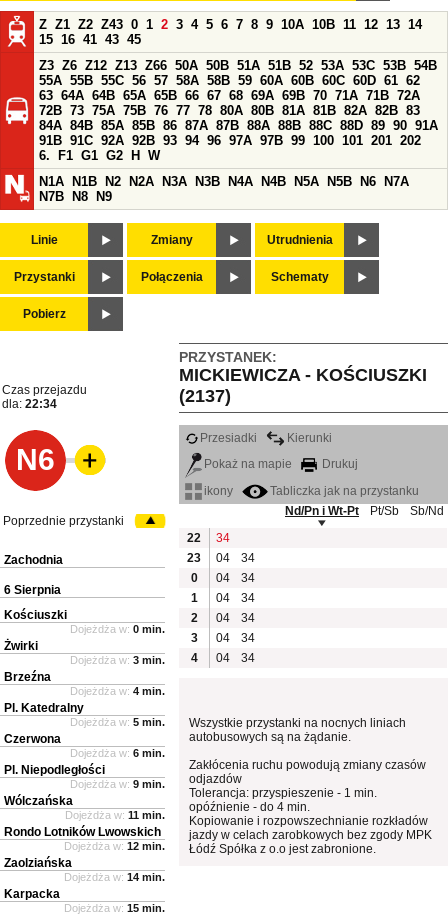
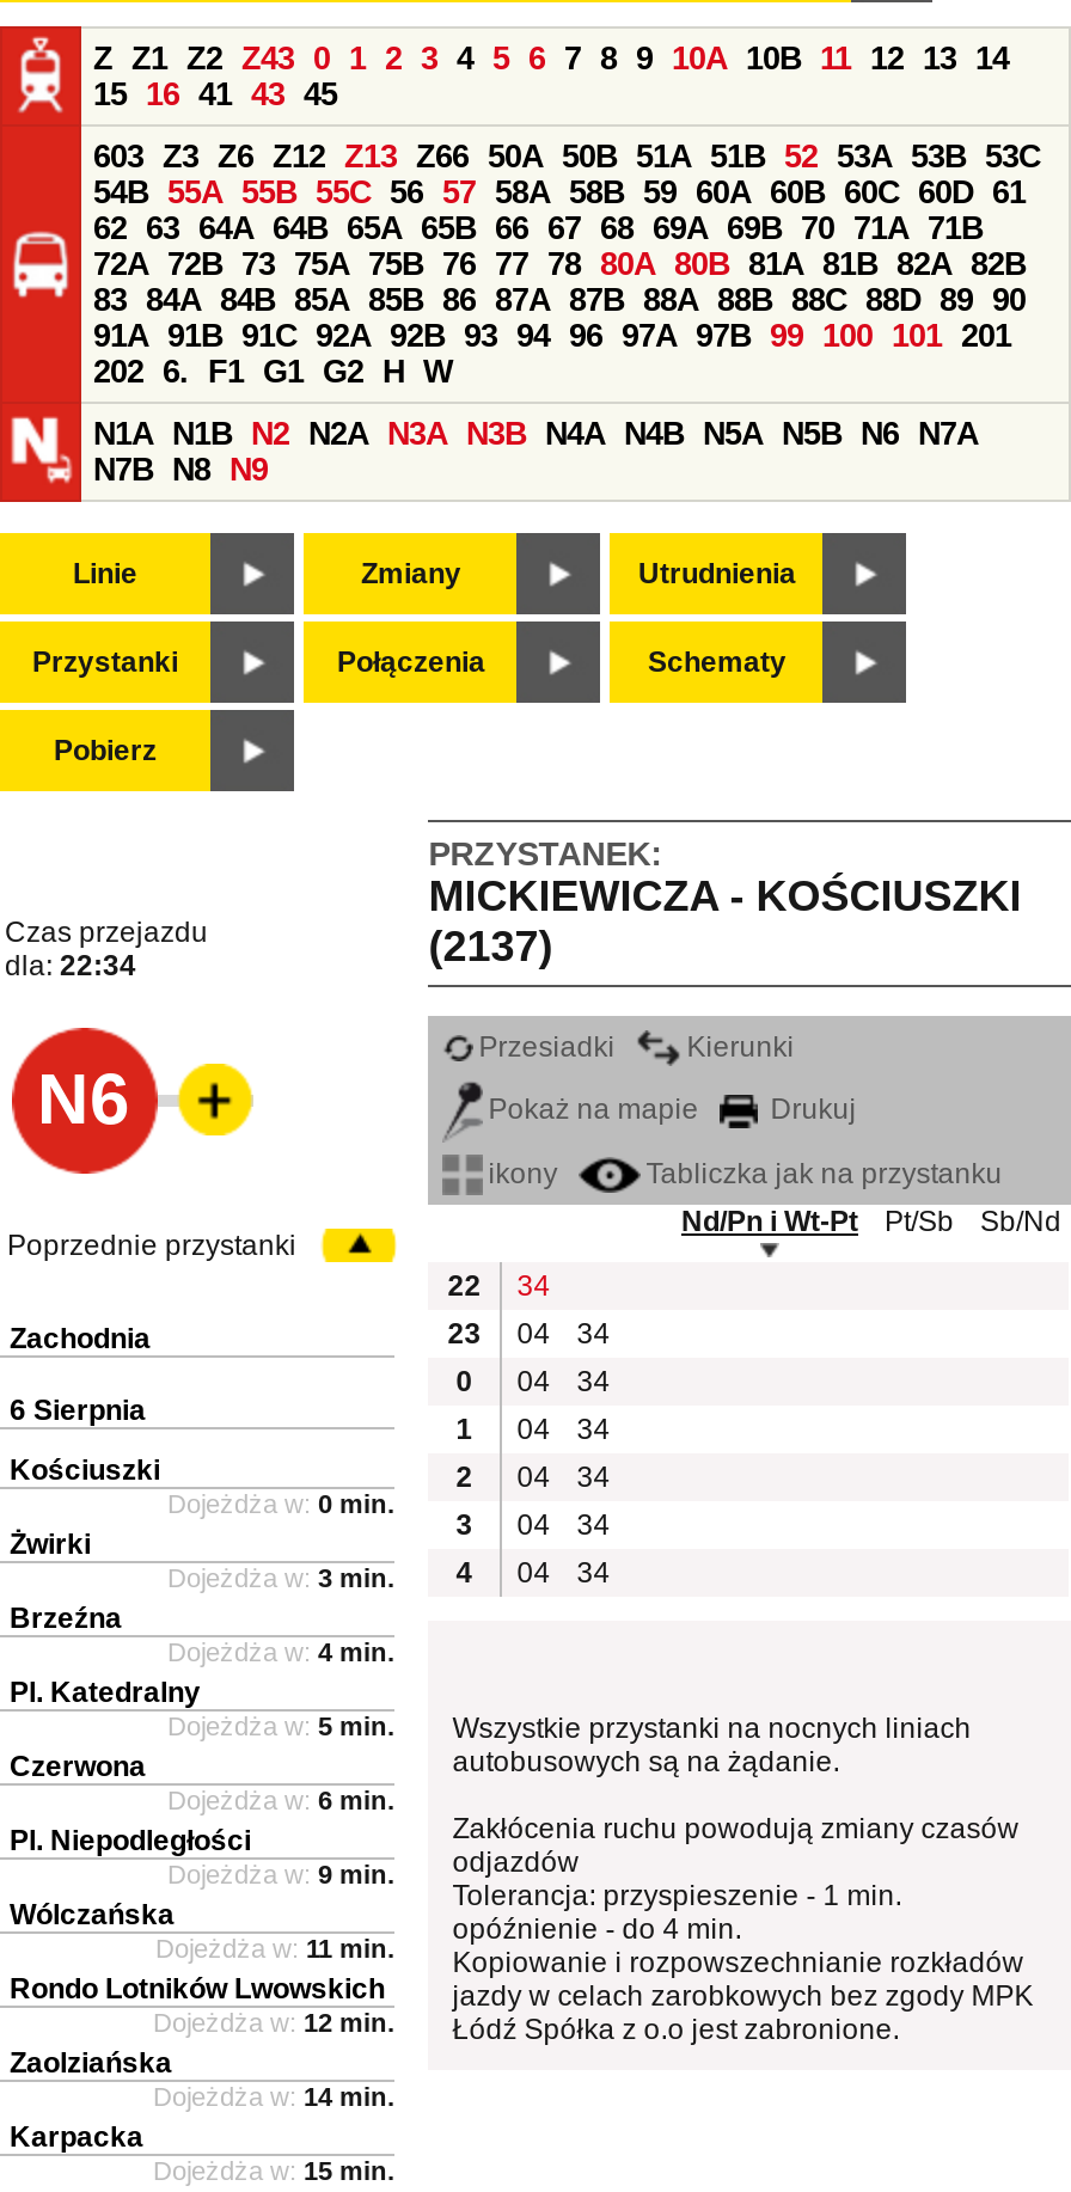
[39,58,438,163] Z3 Z6 Z12 Z13 Z66 50A 50B 51A 51B 52 53A 53C 53B 54B | 55A 55B 55C 56 57 58A 58B 59 60A 60B 60C 60D 61 62 | 63 64A 64B 65A 65B 66 67 68 69A 69B 70 71A 71B 72A | 72B 73 75A 75B 76 77 78 80A 80B 81A 81B 82A 82B 83 | 84A 84B 85A 85B 86 87A 87B 88A 88B 88C 88D 89 90 91A | 91B 91C 92A 92B 93 94 96 97A 97B 99 100 101 201 202 | 6. F1 G1 G2 H W -> [93,139,1040,390] 603 Z3 Z6 Z12 Z13 Z66 50A 50B 51A 51B 52 53A 53B 53C | 54B 55A 55B 55C 56 57 58A 58B 59 60A 60B 60C 60D 61 | 62 63 64A 64B 65A 65B 66 67 68 69A 69B 70 71A 71B | 72A 72B 73 75A 75B 76 77 78 80A 80B 81A 81B 82A 82B | 83 84A 84B 85A 85B 86 87A 87B 88A 88B 88C 88D 89 90 | 91A 91B 91C 92A 92B 93 94 96 97A 97B 99 100 101 201 | 202 6. F1 G1 G2 H W

